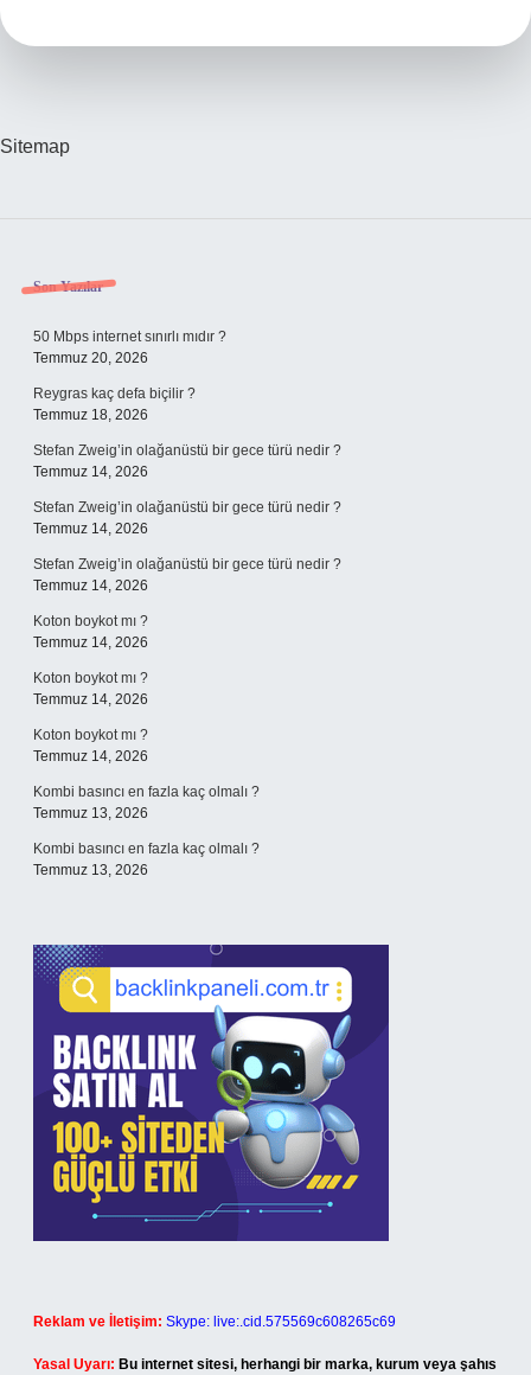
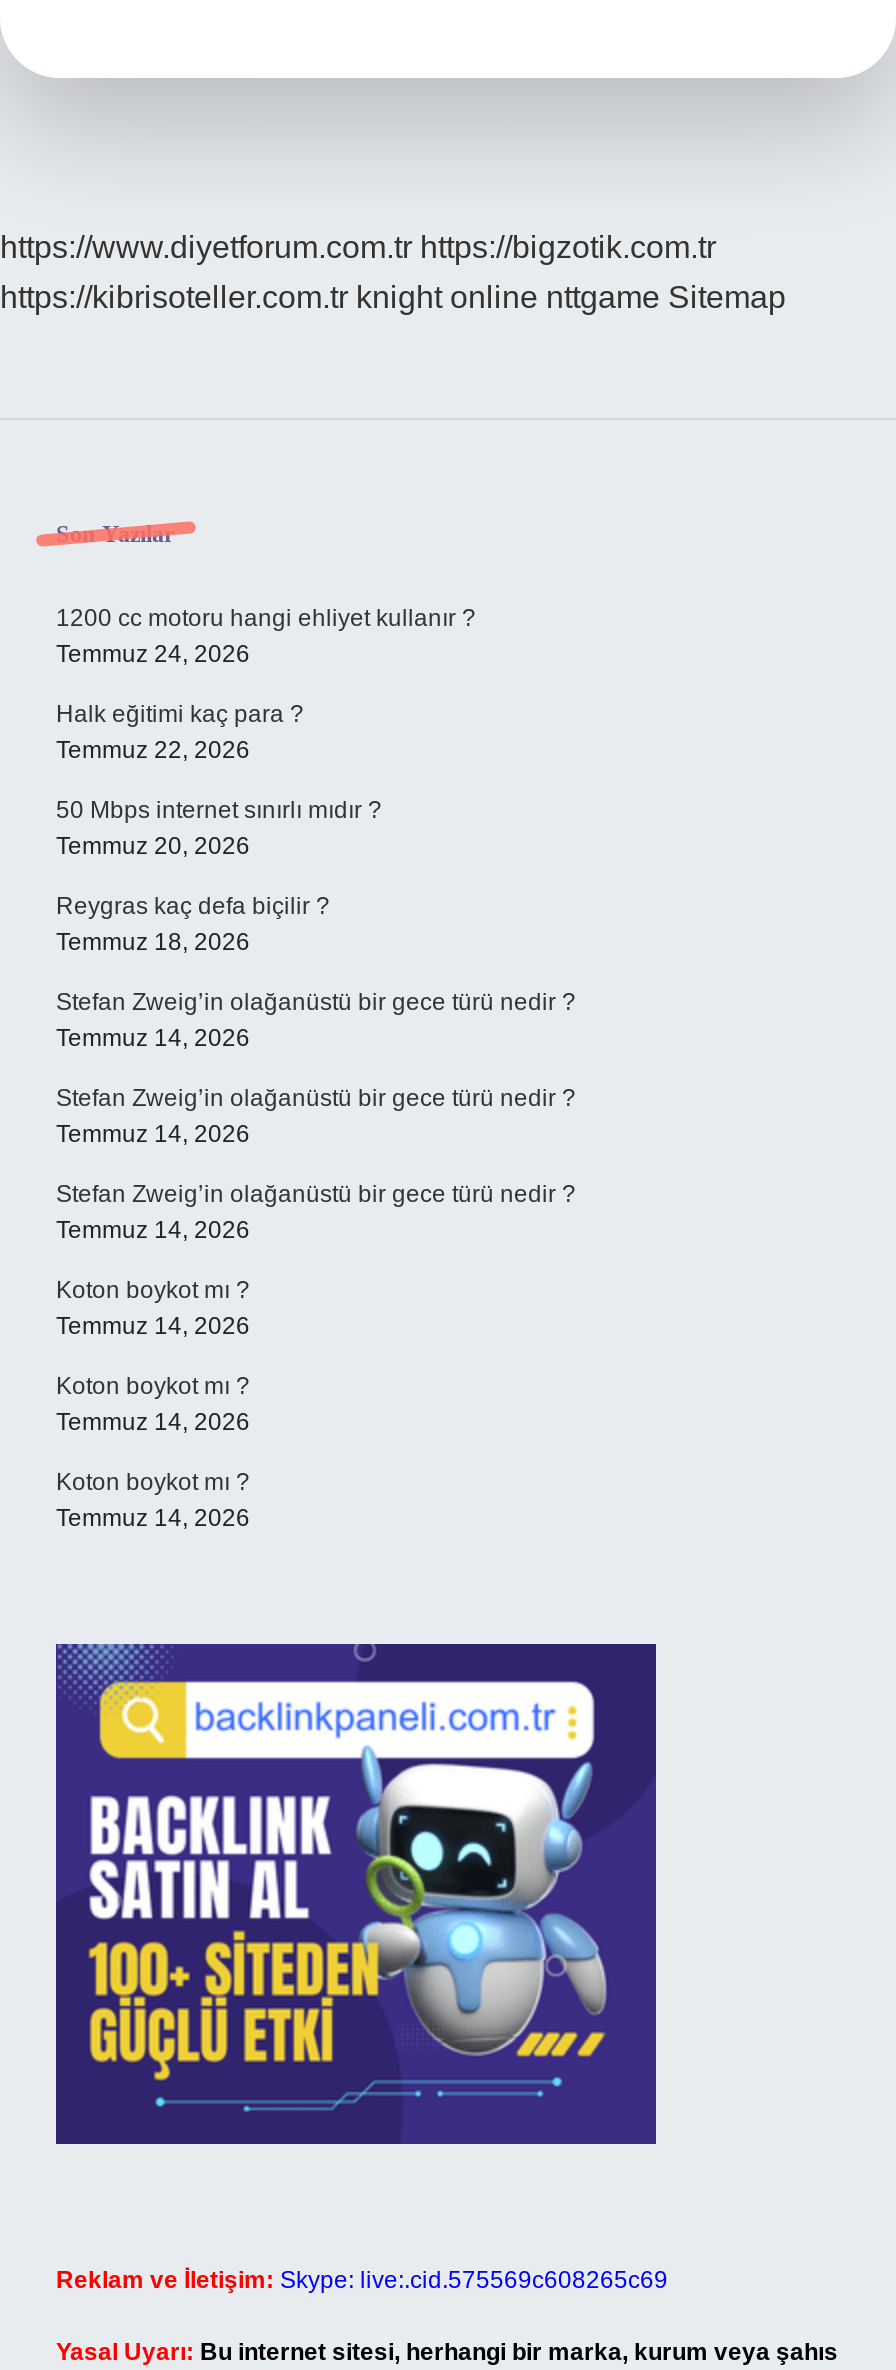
[0,136,70,156] Sitemap -> [0,230,786,314] https://www.diyetforum.com.tr https://bigzotik.com.tr | https://kibrisoteller.com.tr knight online nttgame Sitemap
none -> [56,604,476,764] 1200 cc motoru hangi ehliyet kullanır ? | Temmuz 24, 2026 | Halk eğitimi kaç para ? | Temmuz 22, 2026
moved [33,328,341,765] -> [56,796,576,1532]: 50 Mbps internet sınırlı mıdır ? | Temmuz 20, 2026 | Reygras kaç defa biçilir ? | ... | Koton boykot mı ? | Temmuz 14, 2026
[33,784,260,878] Kombi basıncı en fazla kaç olmalı ? | Temmuz 13, 2026 | Kombi basıncı en fazla kaç olmalı ? | Temmuz 13, 2026 -> none

